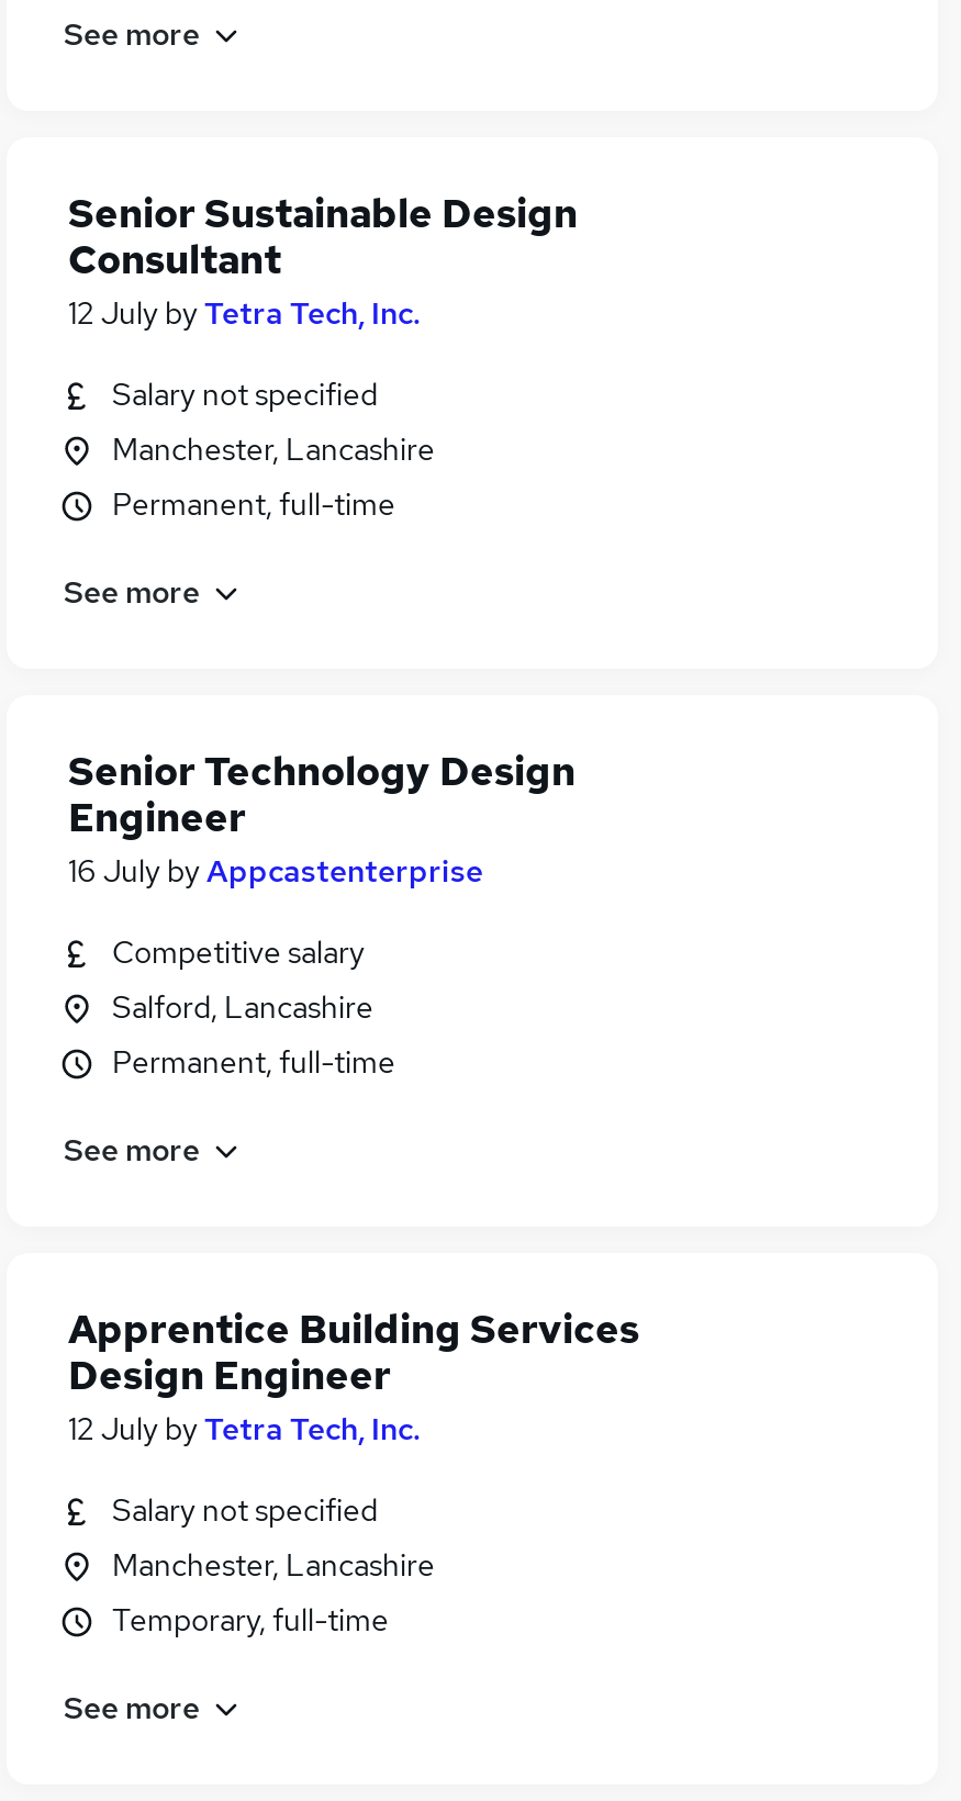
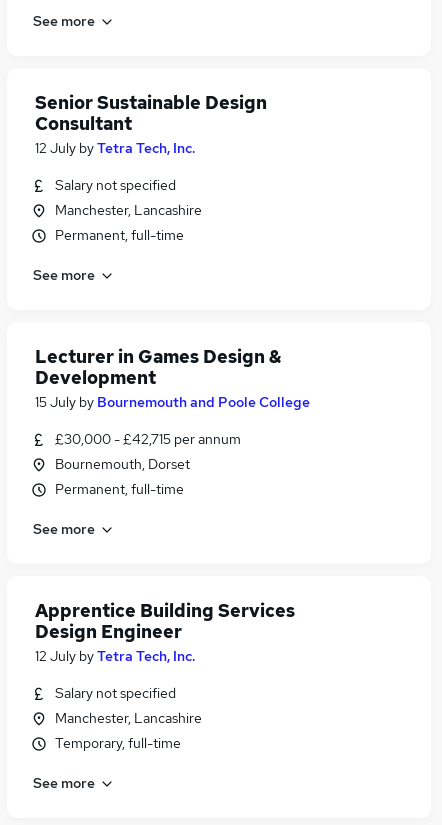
[68,746,576,891] Senior Technology Design | Engineer | 16 July by Appcastenterprise -> [35,345,310,411] Lecturer in Games Design & | Development | 15 July by Bournemouth and Poole College
[112,932,373,1027] Competitive salary | Salford, Lancashire -> [55,430,241,473] £30,000 - £42,715 per annum | Bournemouth, Dorset

